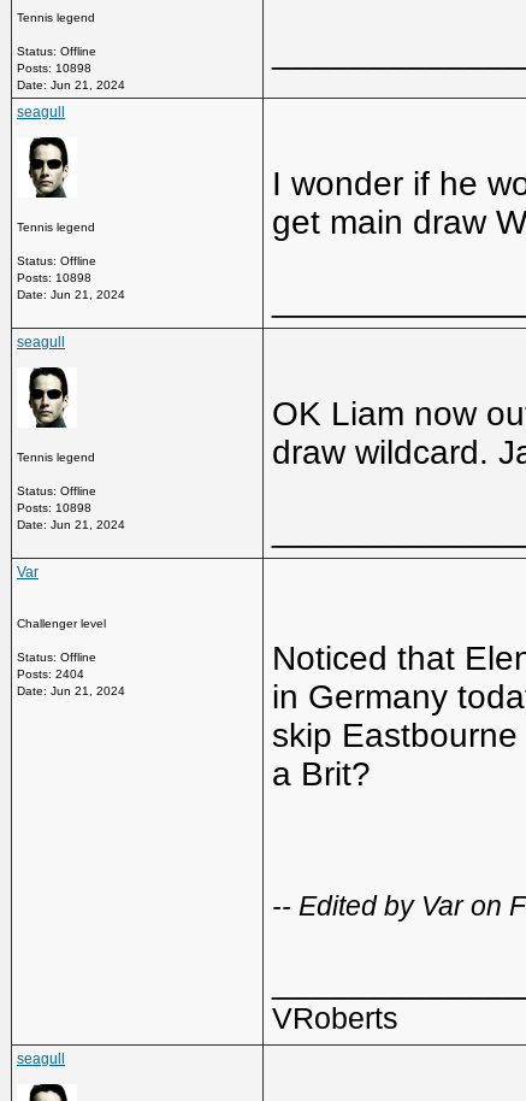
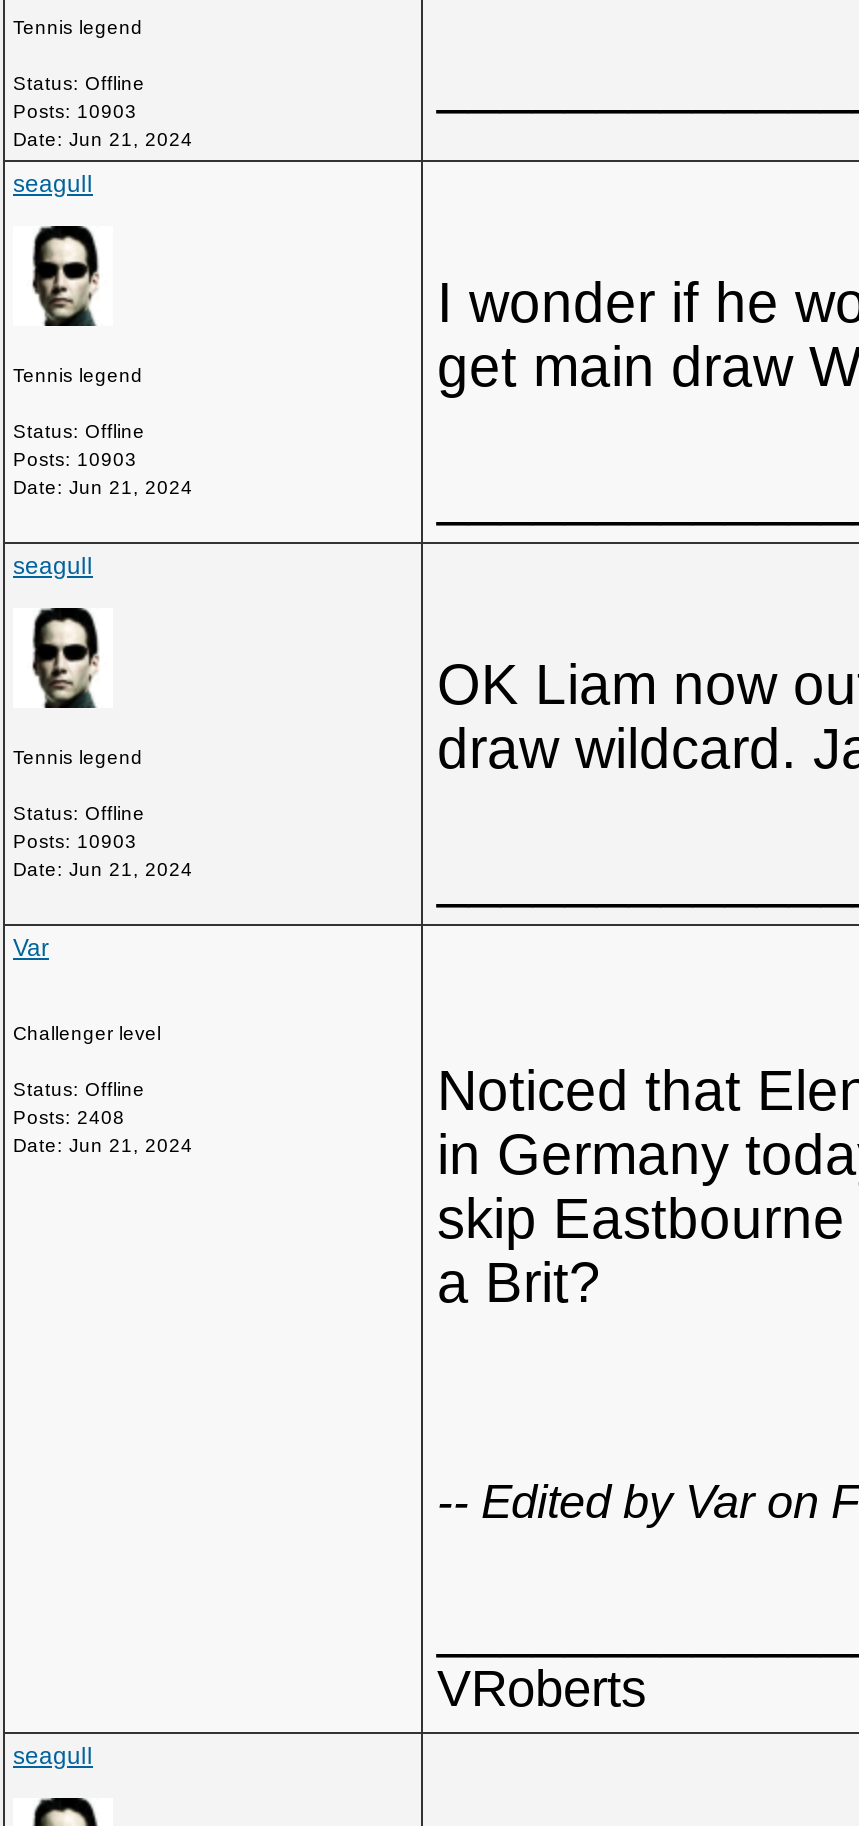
[17,61,91,75] Posts: 10898 -> [13,100,137,122] Posts: 10903
[17,271,91,284] Posts: 10898 -> [13,448,137,470] Posts: 10903
[17,501,91,514] Posts: 10898 -> [13,830,137,852] Posts: 10903
[17,667,84,681] Posts: 2404 -> [13,1106,125,1128] Posts: 2408

